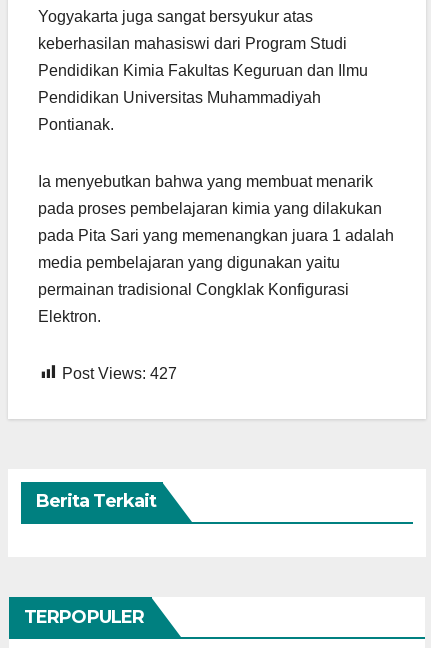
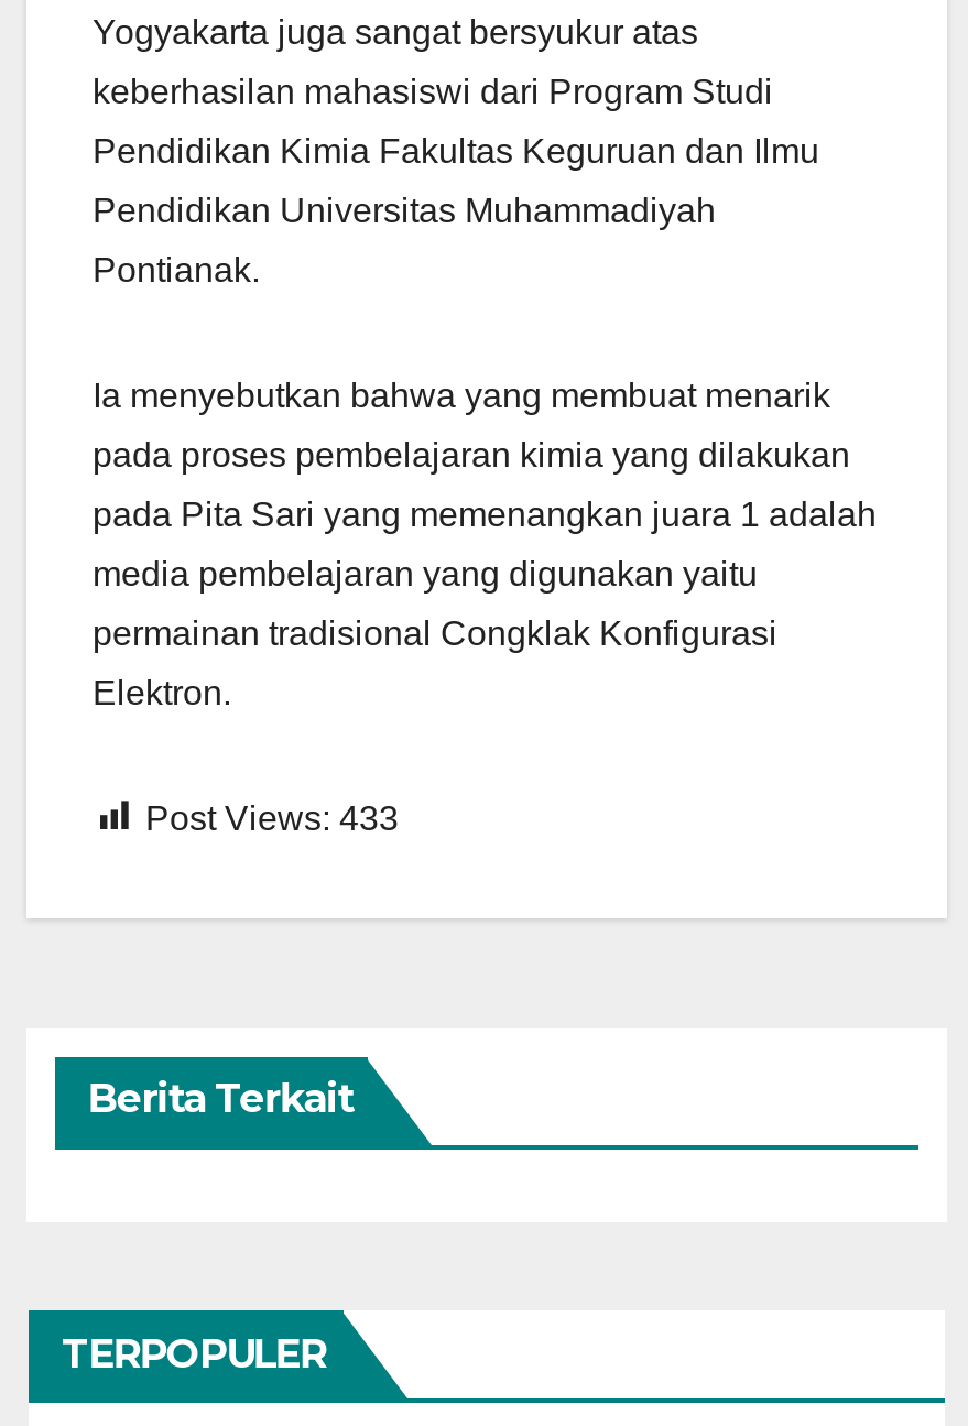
[62,364,177,381] Post Views: 427 -> [145,798,399,836] Post Views: 433

